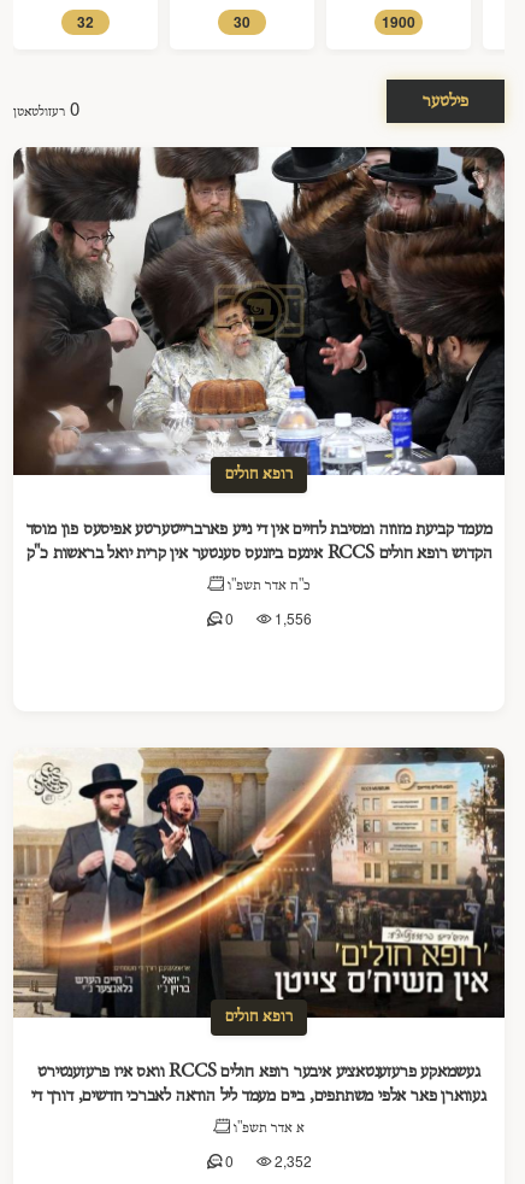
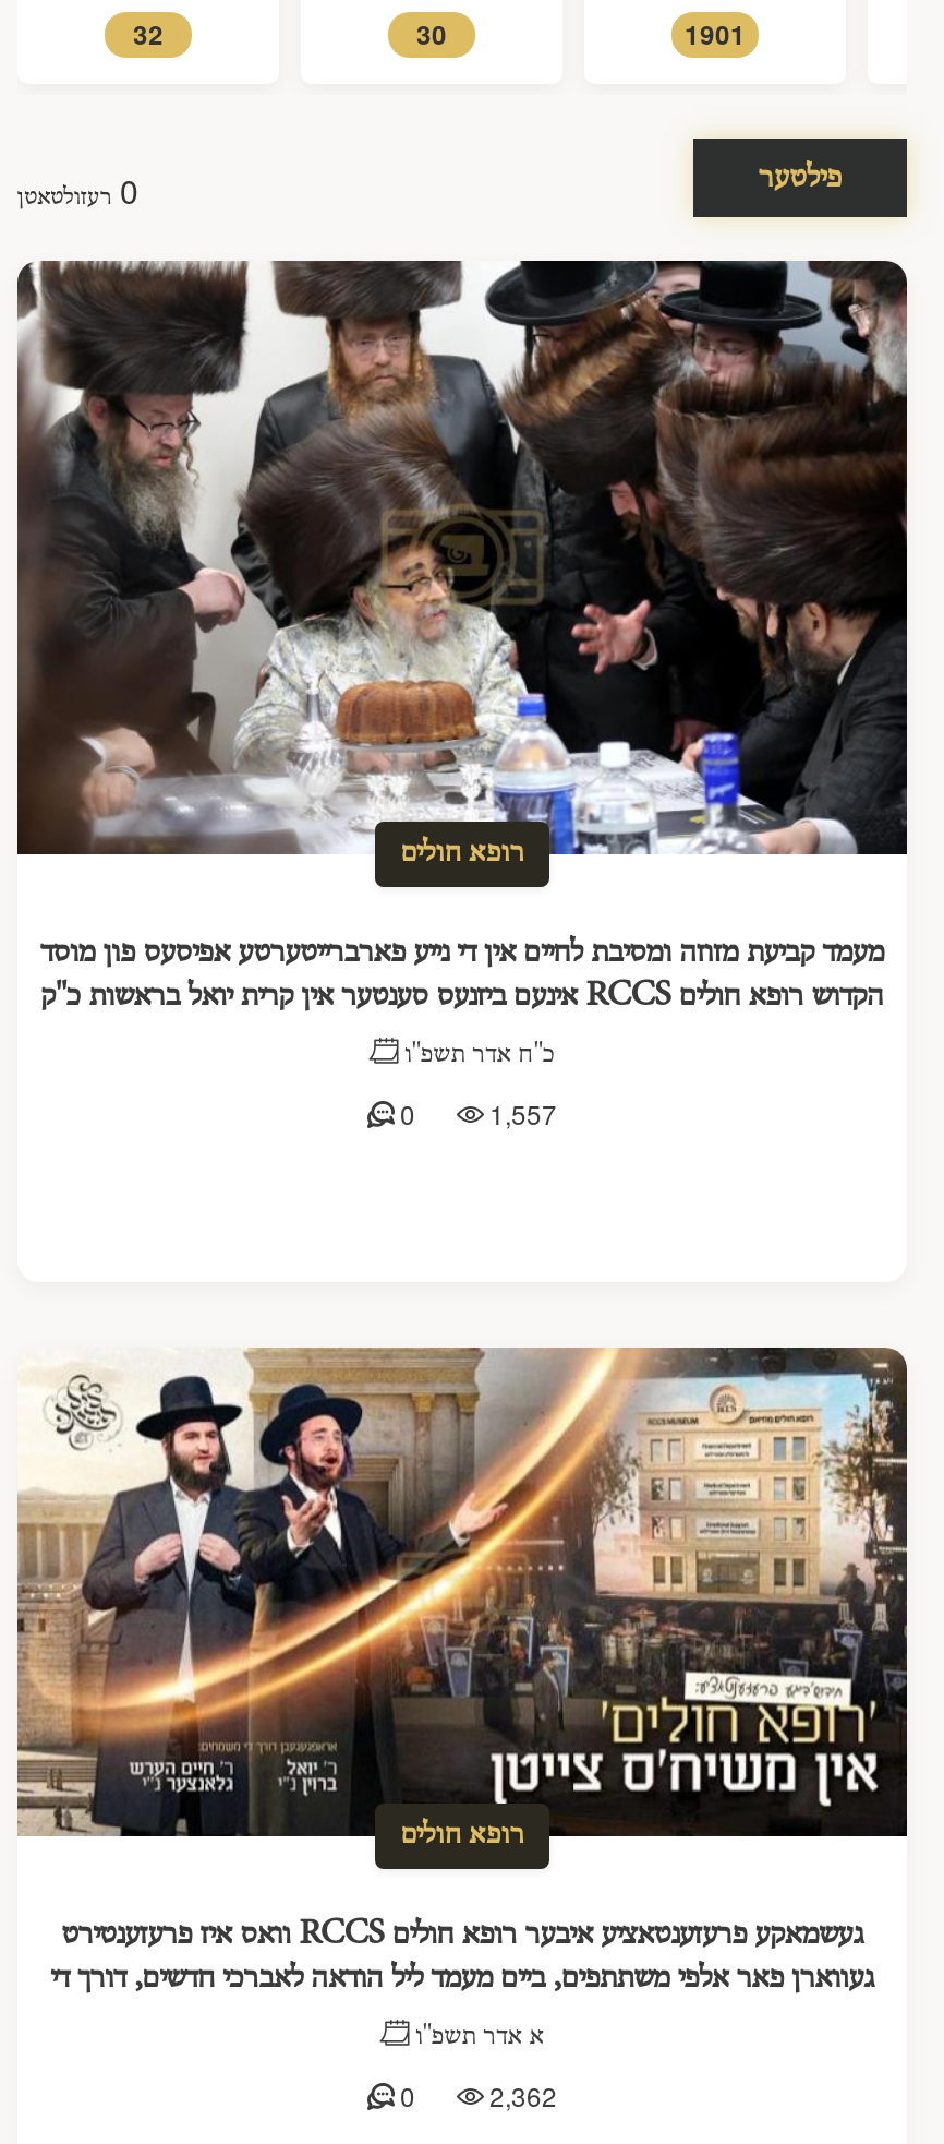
[382,11,415,33] 1900 -> [685,14,746,53] 1901
[221,608,311,628] 0 1,556 -> [394,1094,557,1131] 0 1,557
[221,1150,311,1170] 0 2,352 -> [394,2075,557,2113] 0 2,362

